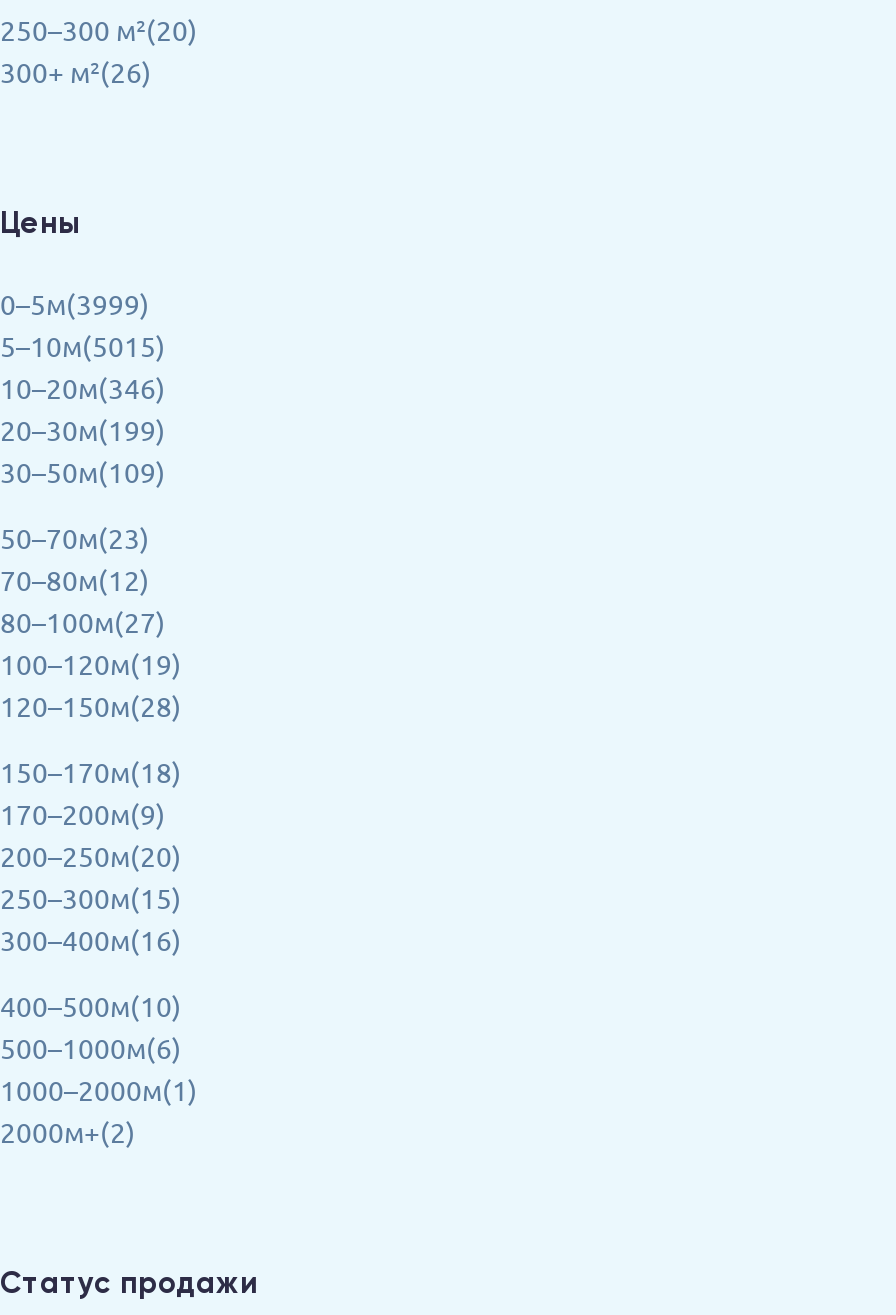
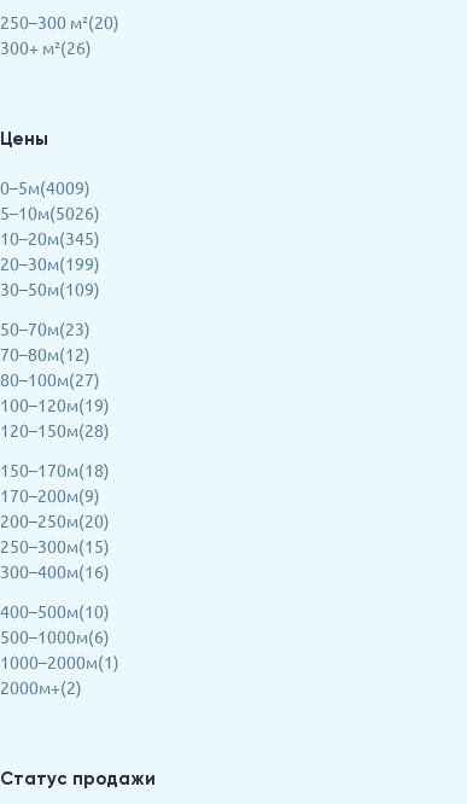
[0,285,166,405] 0–5м(3999) | 5–10м(5015) | 10–20м(346) -> [0,176,100,249] 0–5м(4009) | 5–10м(5026) | 10–20м(345)

